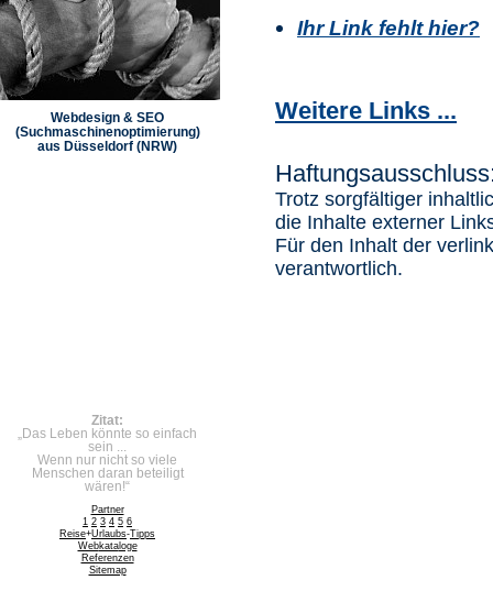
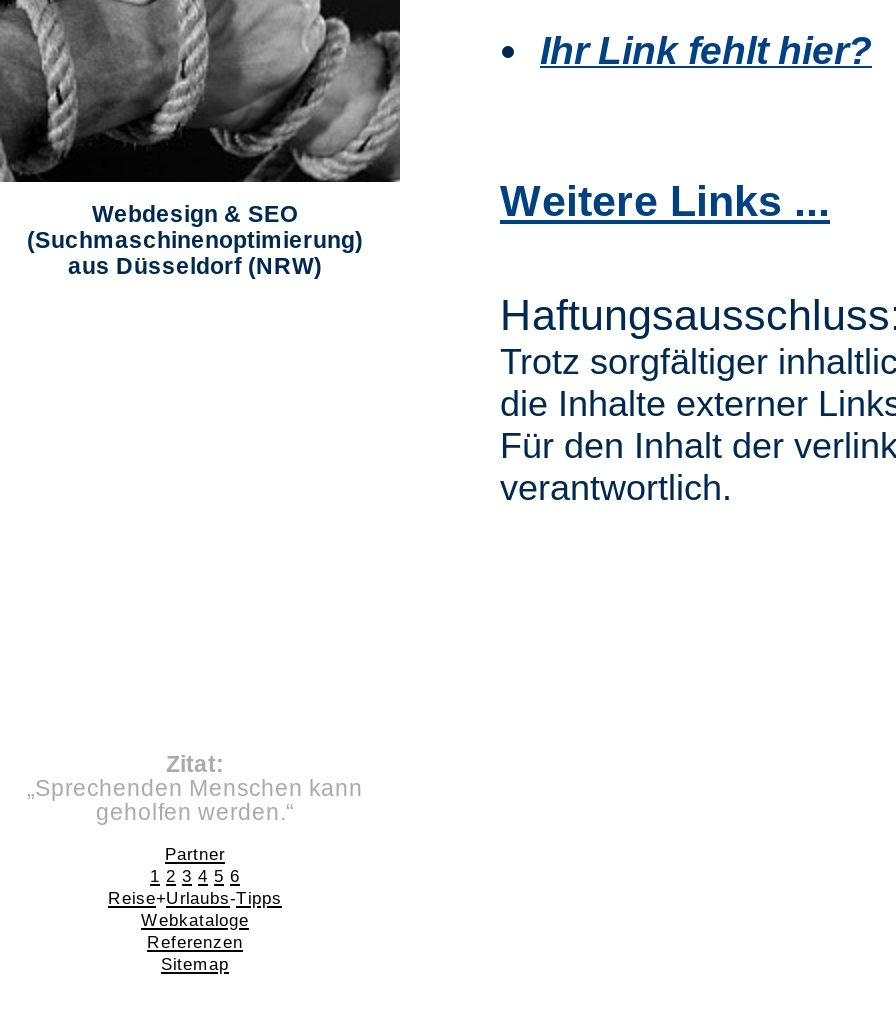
[18,427,197,493] „Das Leben könnte so einfach | sein ... | Wenn nur nicht so viele | Menschen daran beteiligt | wären!“ -> [27,776,363,824] „Sprechenden Menschen kann | geholfen werden.“

